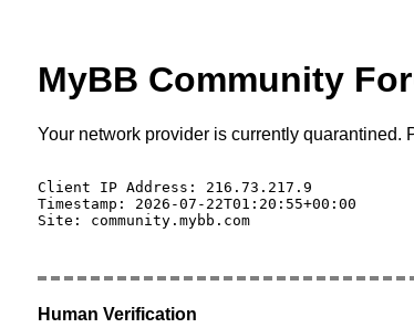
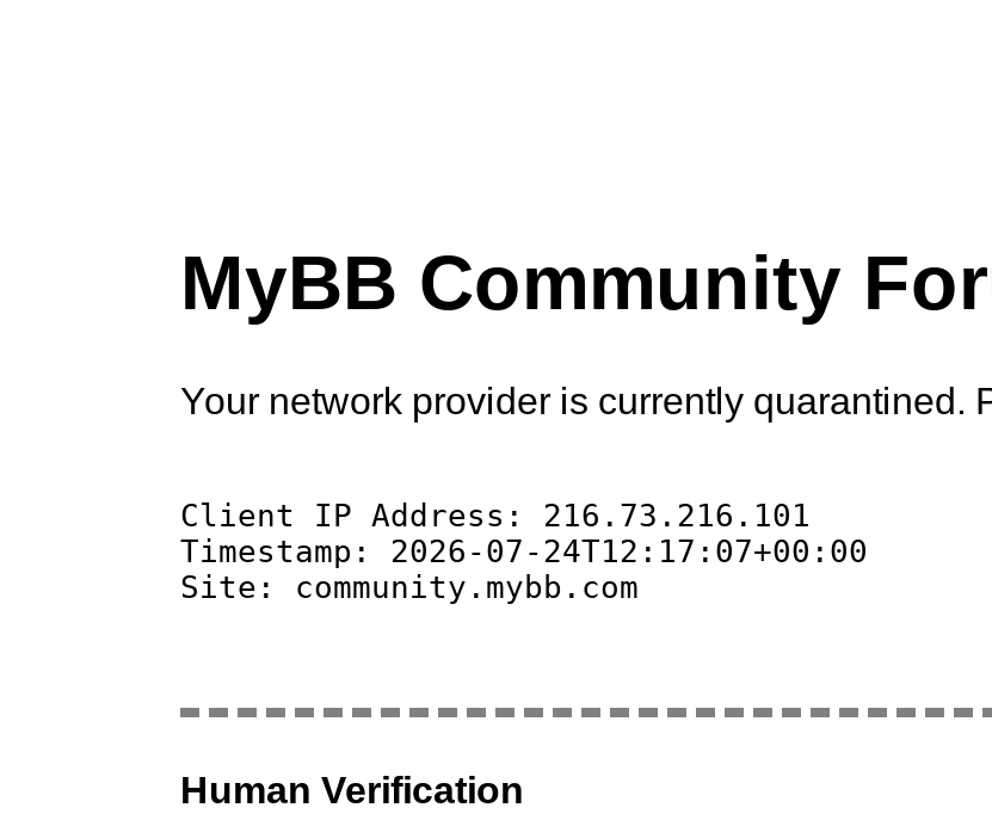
[38,179,321,195] Client IP Address: 216.73.217.9 -> [180,497,830,533] Client IP Address: 216.73.216.101
[38,195,356,212] Timestamp: 2026-07-22T01:20:55+00:00 -> [180,533,868,569] Timestamp: 2026-07-24T12:17:07+00:00

